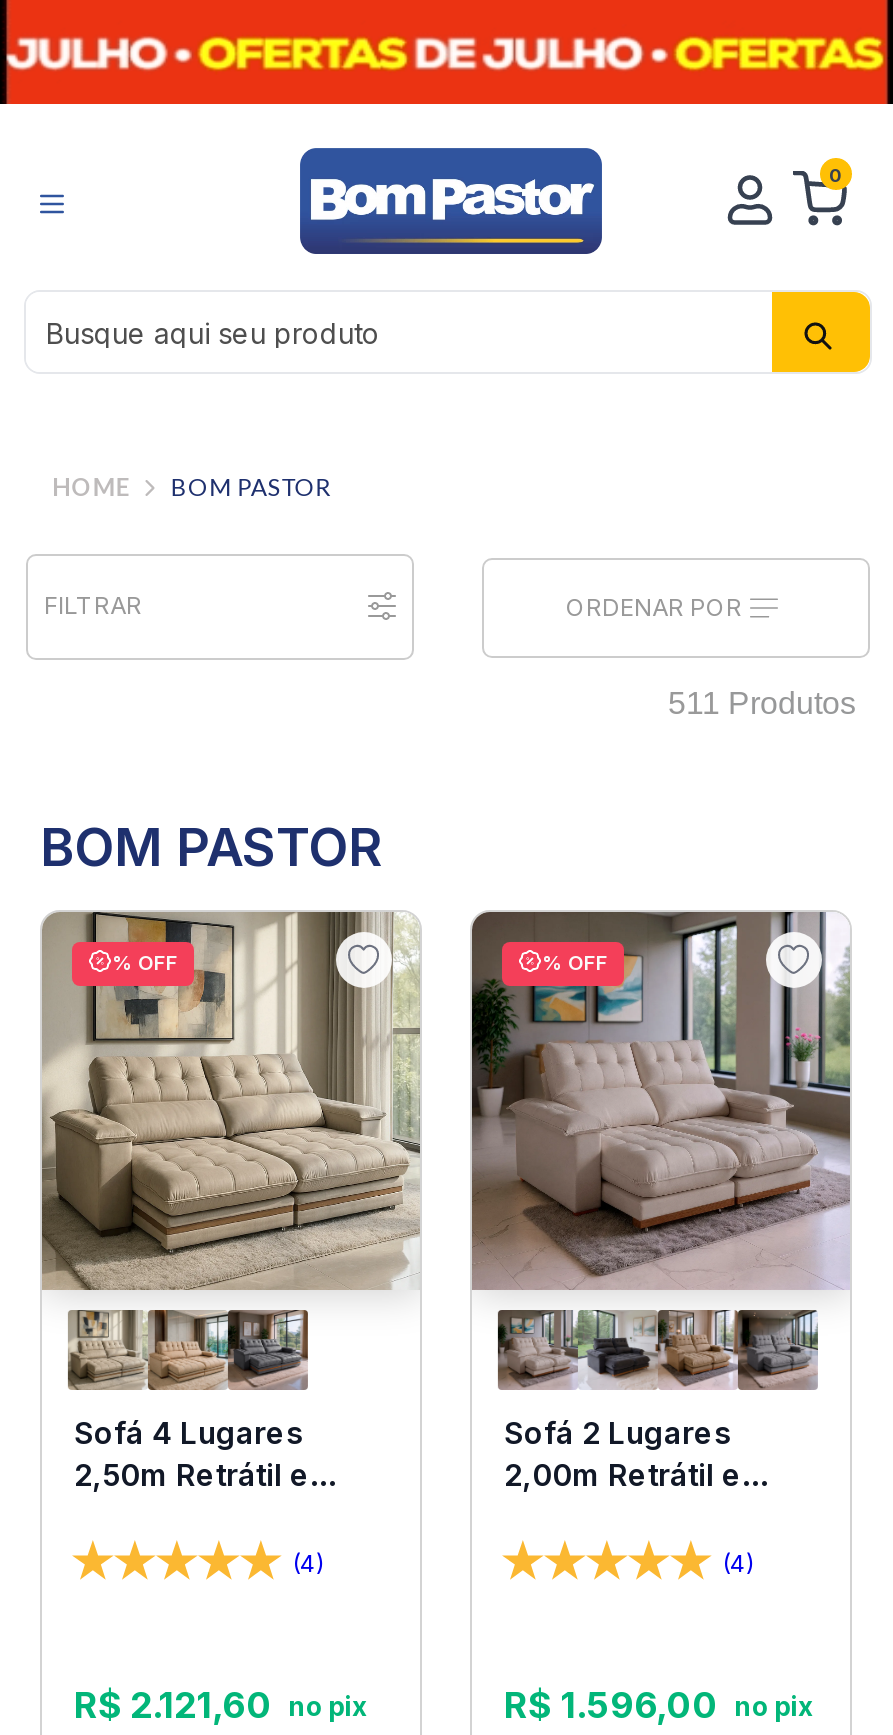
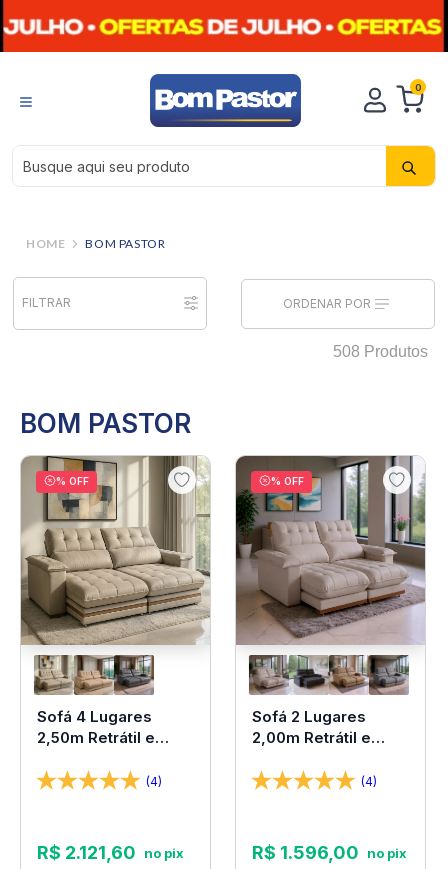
[668,686,856,720] 511 Produtos -> [333,343,428,360] 508 Produtos

